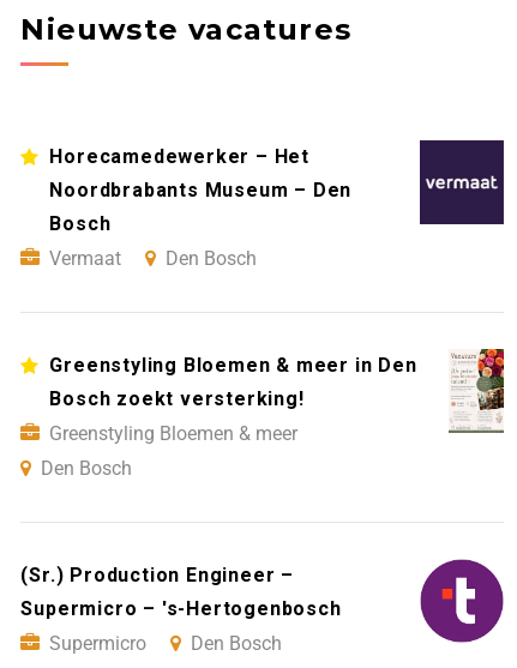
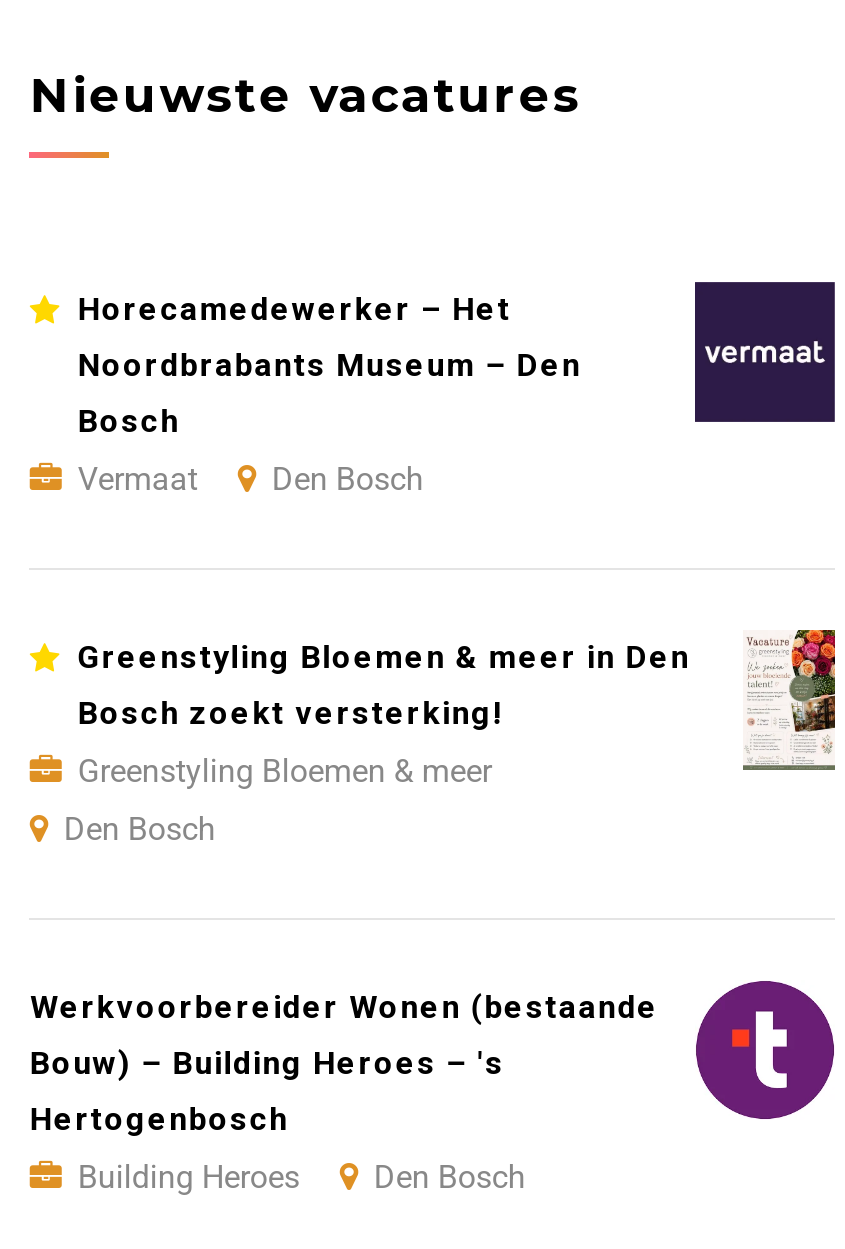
[21,564,341,655] (Sr.) Production Engineer – | Supermicro – 's-Hertogenbosch | Supermicro -> [30,987,659,1195] Werkvoorbereider Wonen (bestaande | Bouw) – Building Heroes – 's | Hertogenbosch | Building Heroes

